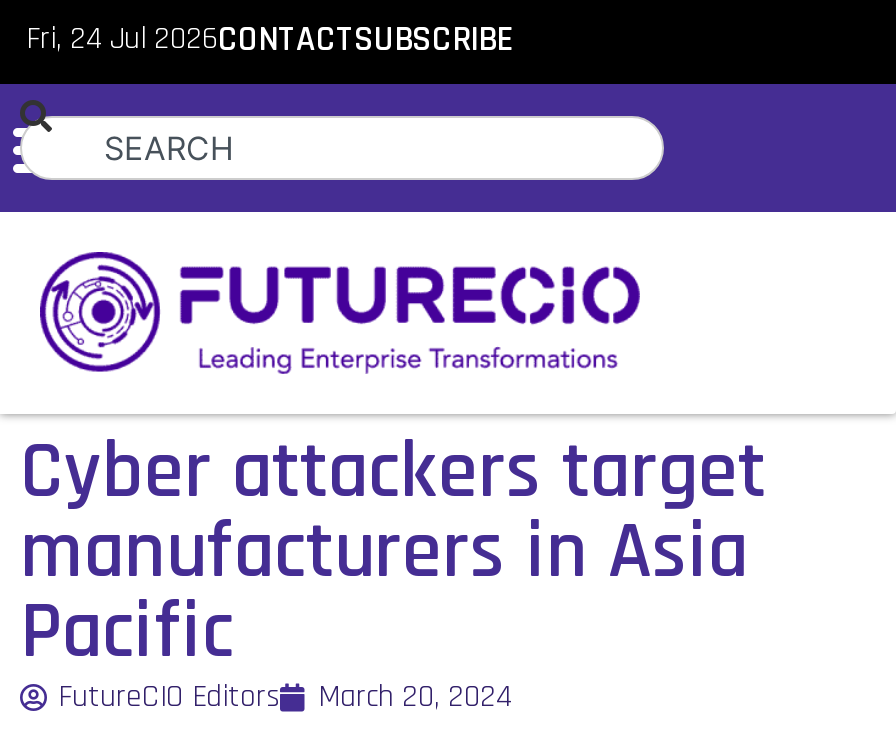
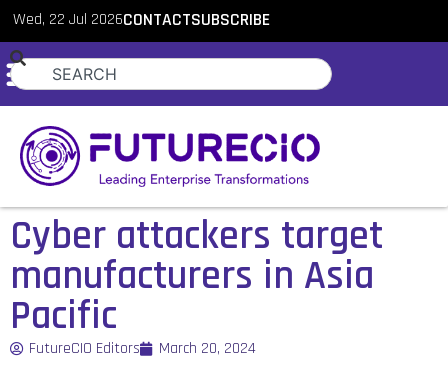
[26,18,512,62] Fri, 24 Jul 2026CONTACTSUBSCRIBE -> [13,9,270,31] Wed, 22 Jul 2026CONTACTSUBSCRIBE

